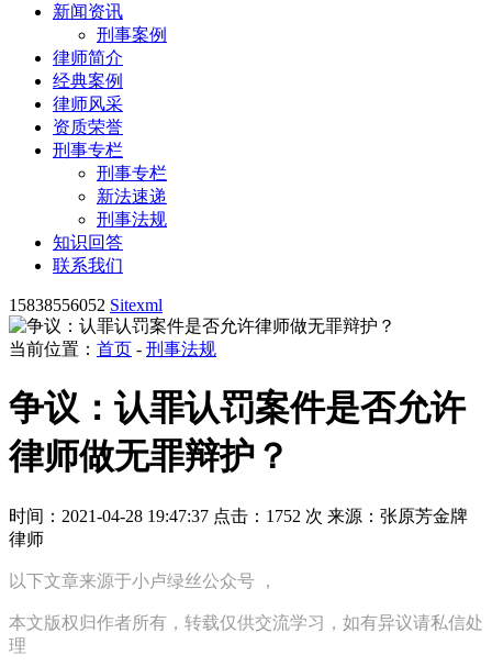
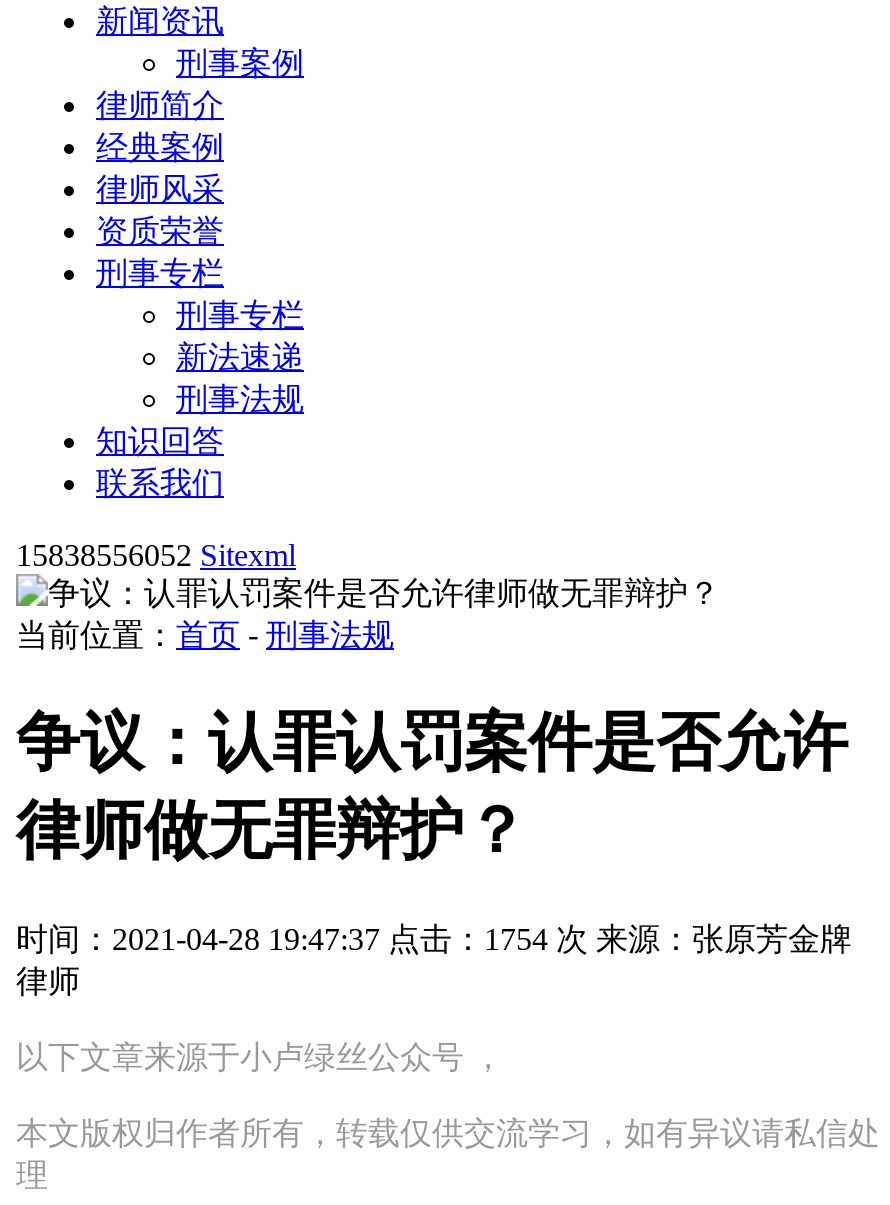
[9,507,468,525] 时间：2021-04-28 19:47:37 点击：1752 次 来源：张原芳金牌 -> [16,922,852,956] 时间：2021-04-28 19:47:37 点击：1754 次 来源：张原芳金牌

